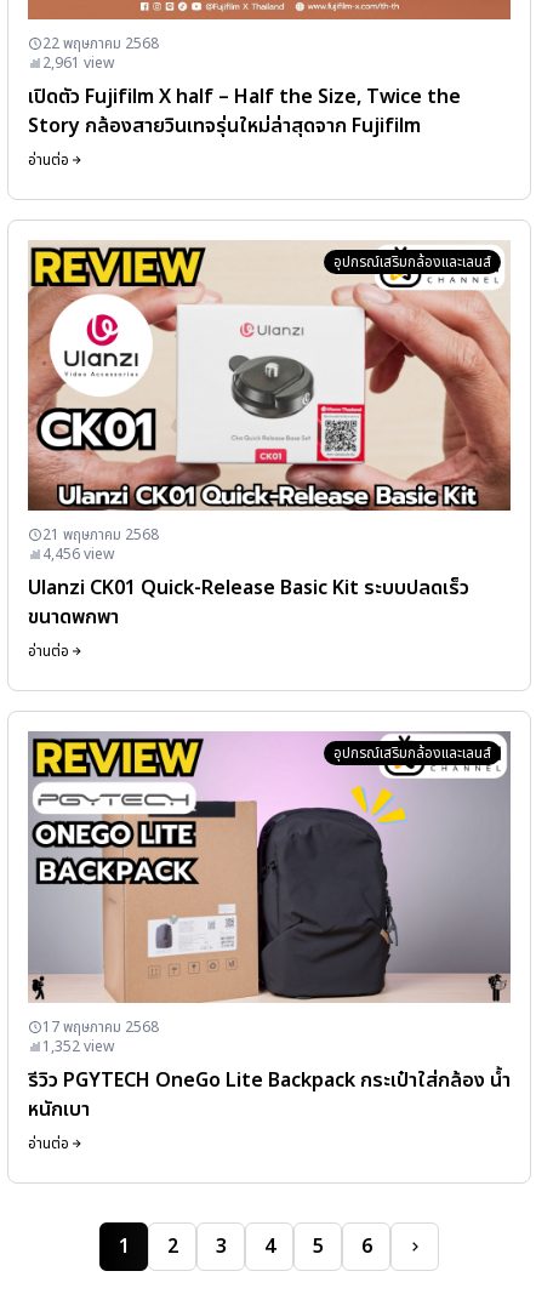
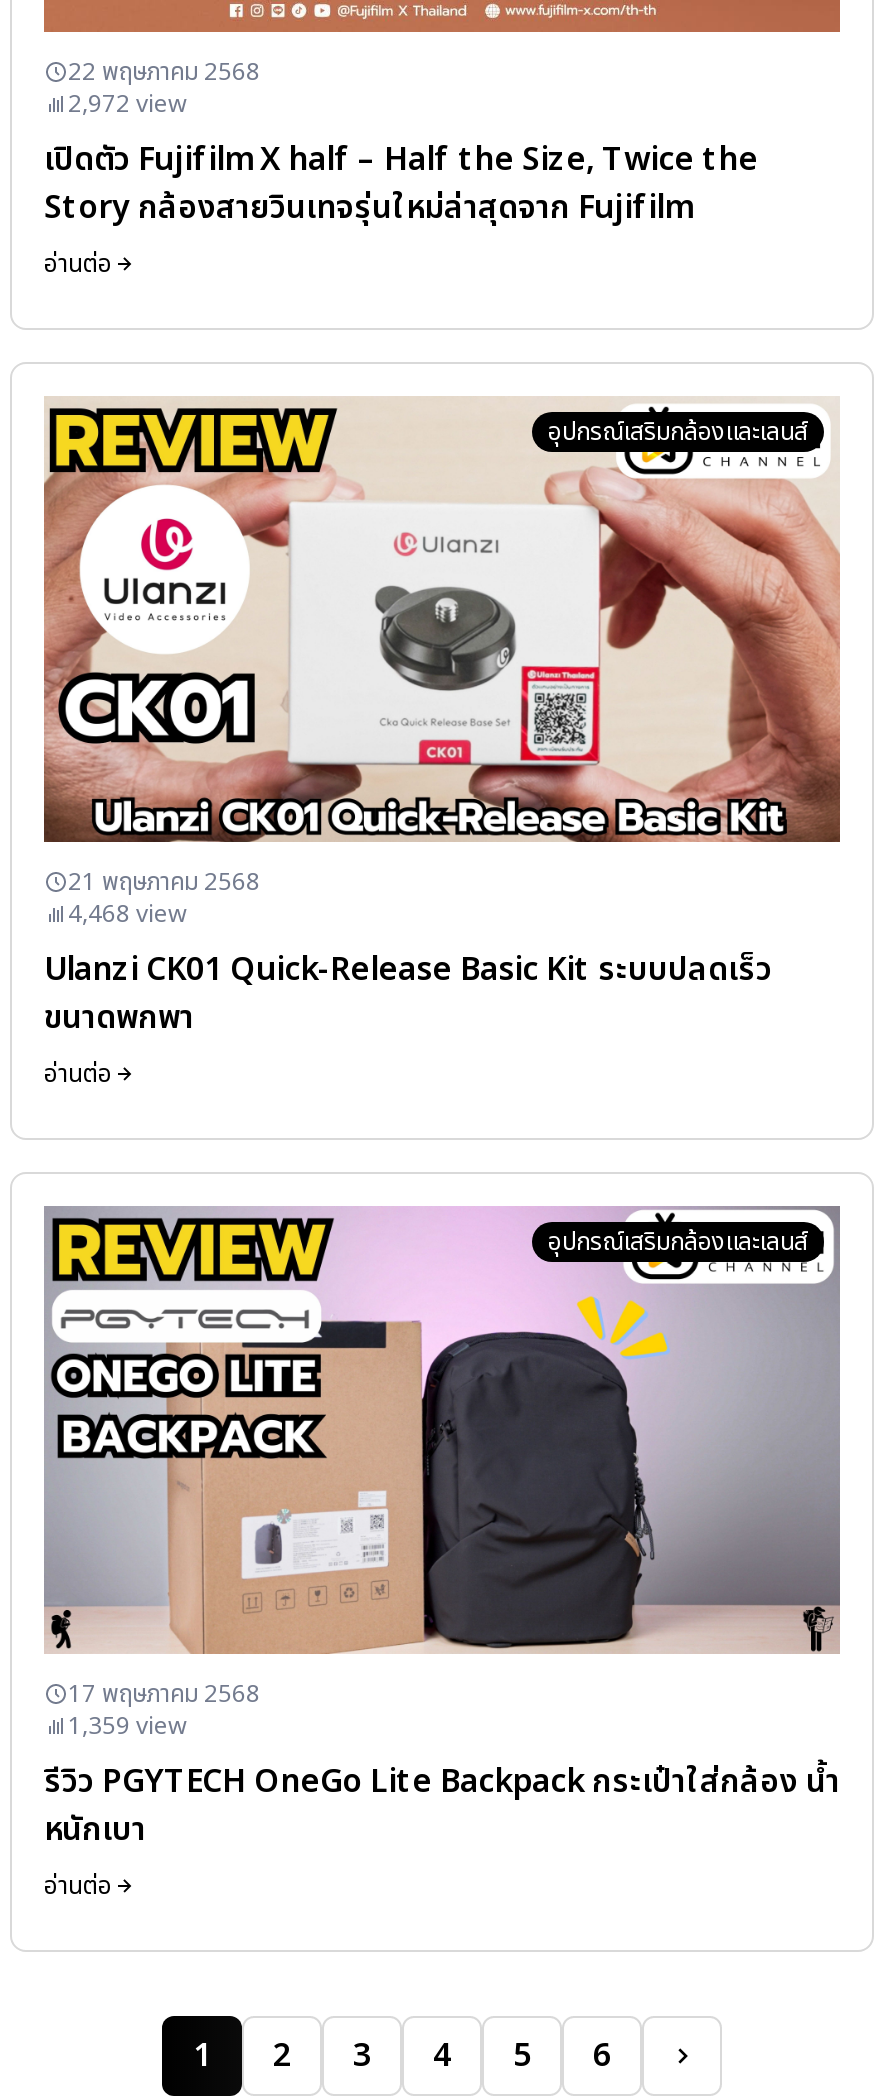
[42,52,114,73] 2,961view -> [68,85,186,121] 2,972view
[42,544,114,566] 4,456view -> [68,897,186,933] 4,468view
[42,1036,114,1058] 1,352view -> [68,1708,186,1744] 1,359view

